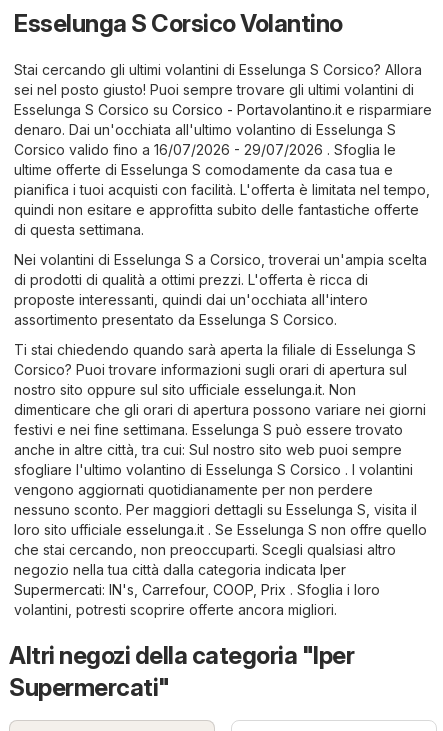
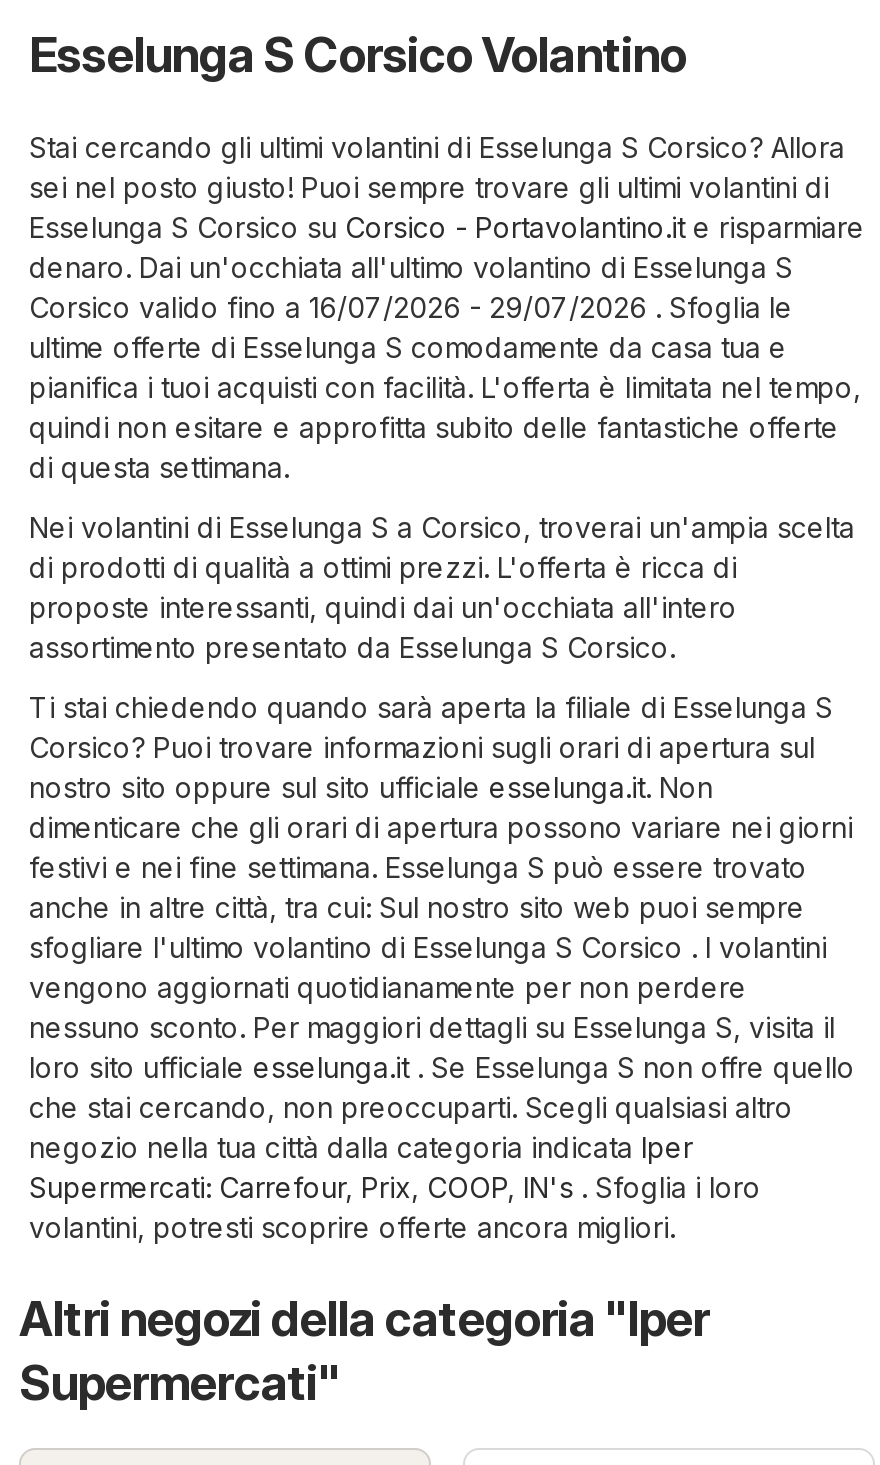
[14,581,380,598] Supermercati: IN's, Carrefour, COOP, Prix. Sfoglia i loro -> [29,1170,761,1204] Supermercati: Carrefour, Prix, COOP, IN's. Sfoglia i loro

